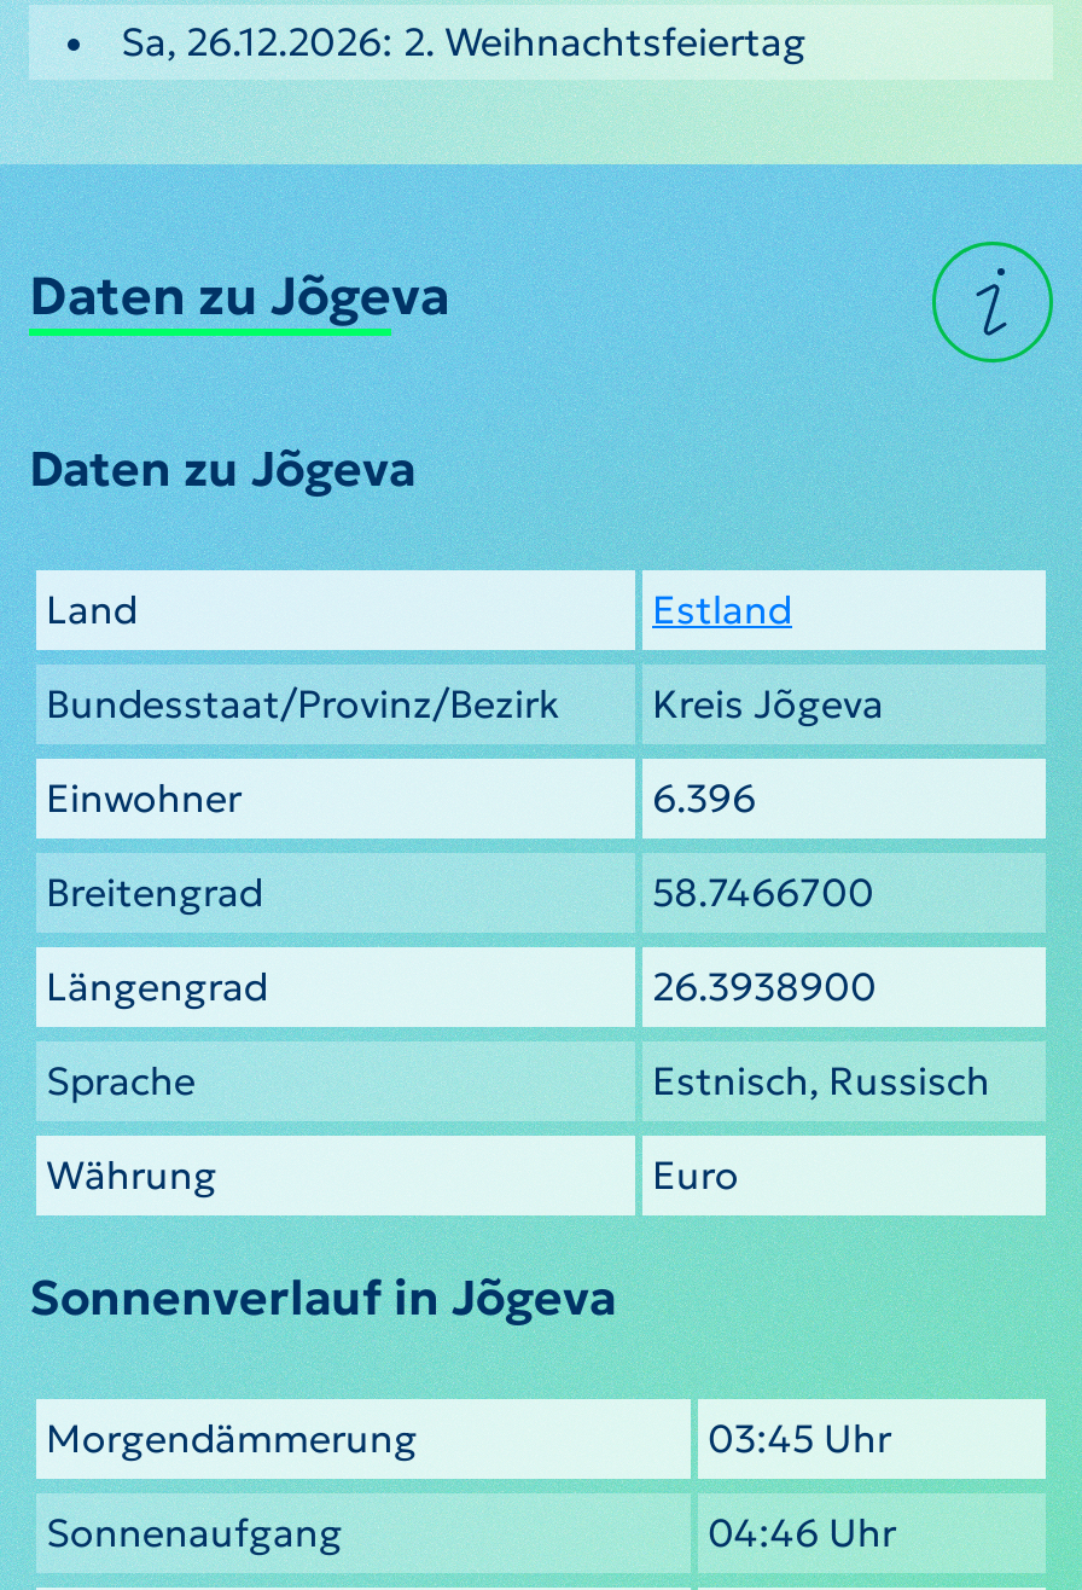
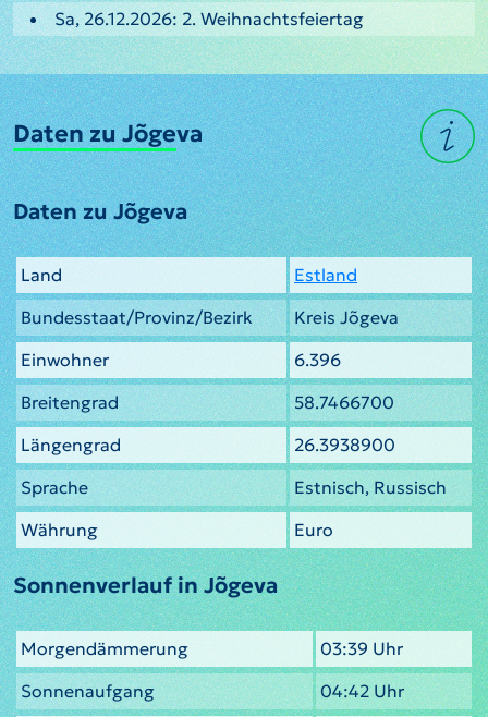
[708,1413,891,1461] 03:45 Uhr -> [320,637,403,659] 03:39 Uhr
[708,1507,896,1556] 04:46 Uhr -> [320,680,404,702] 04:42 Uhr

